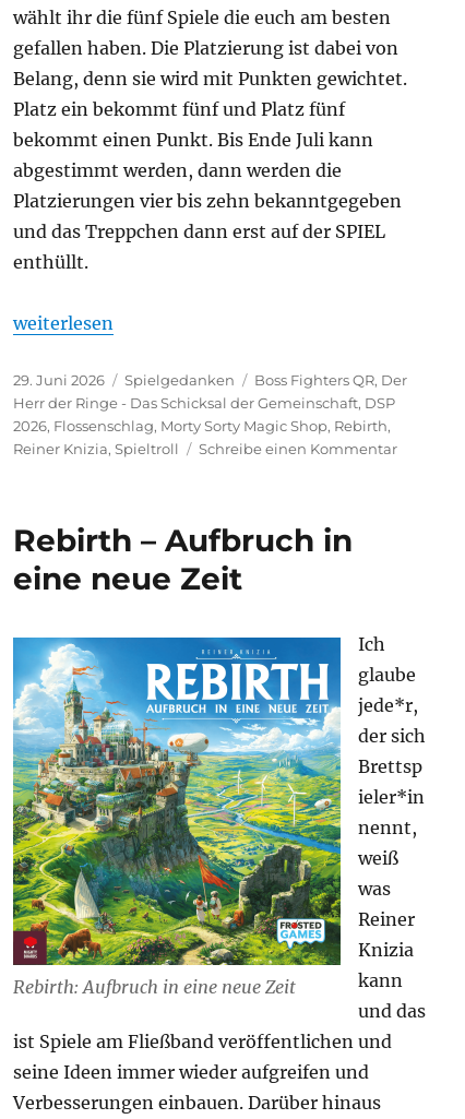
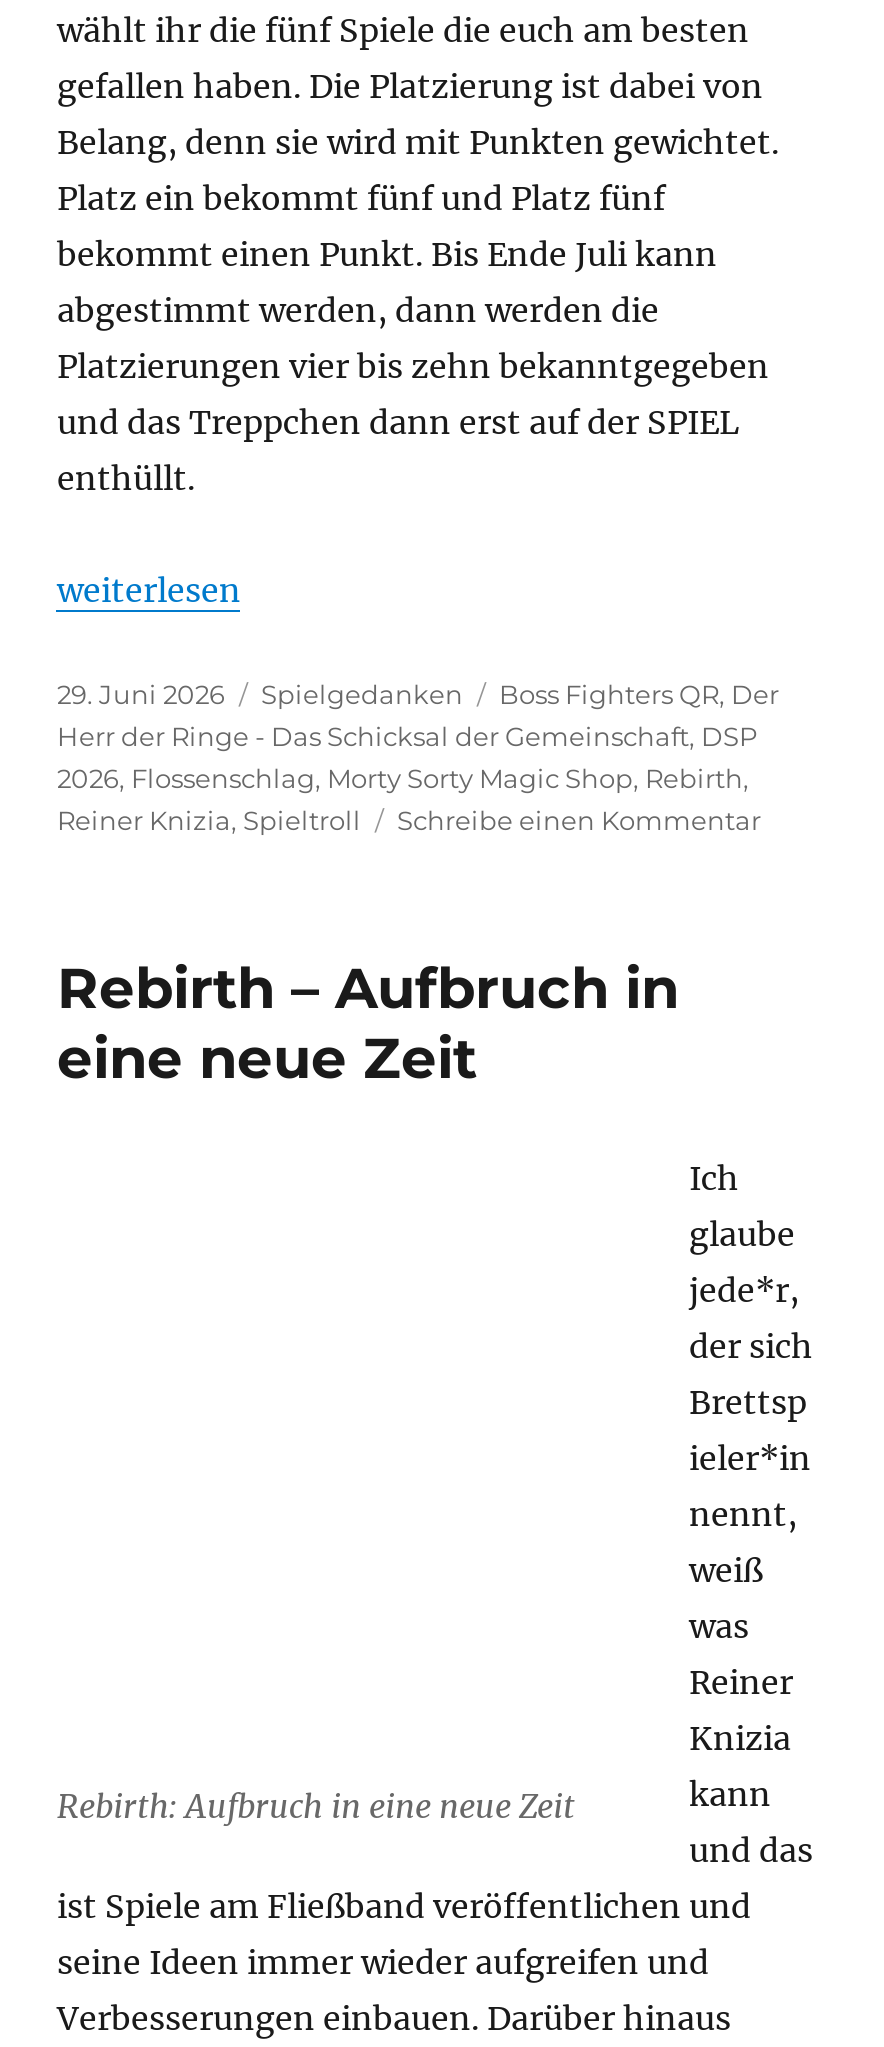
[12,636,342,966] [image] -> none

